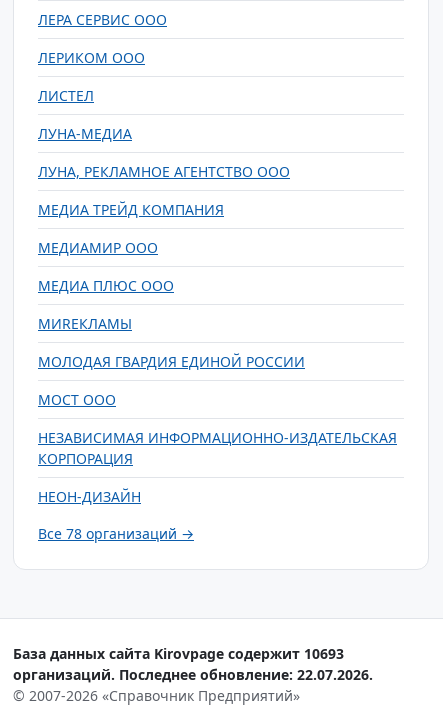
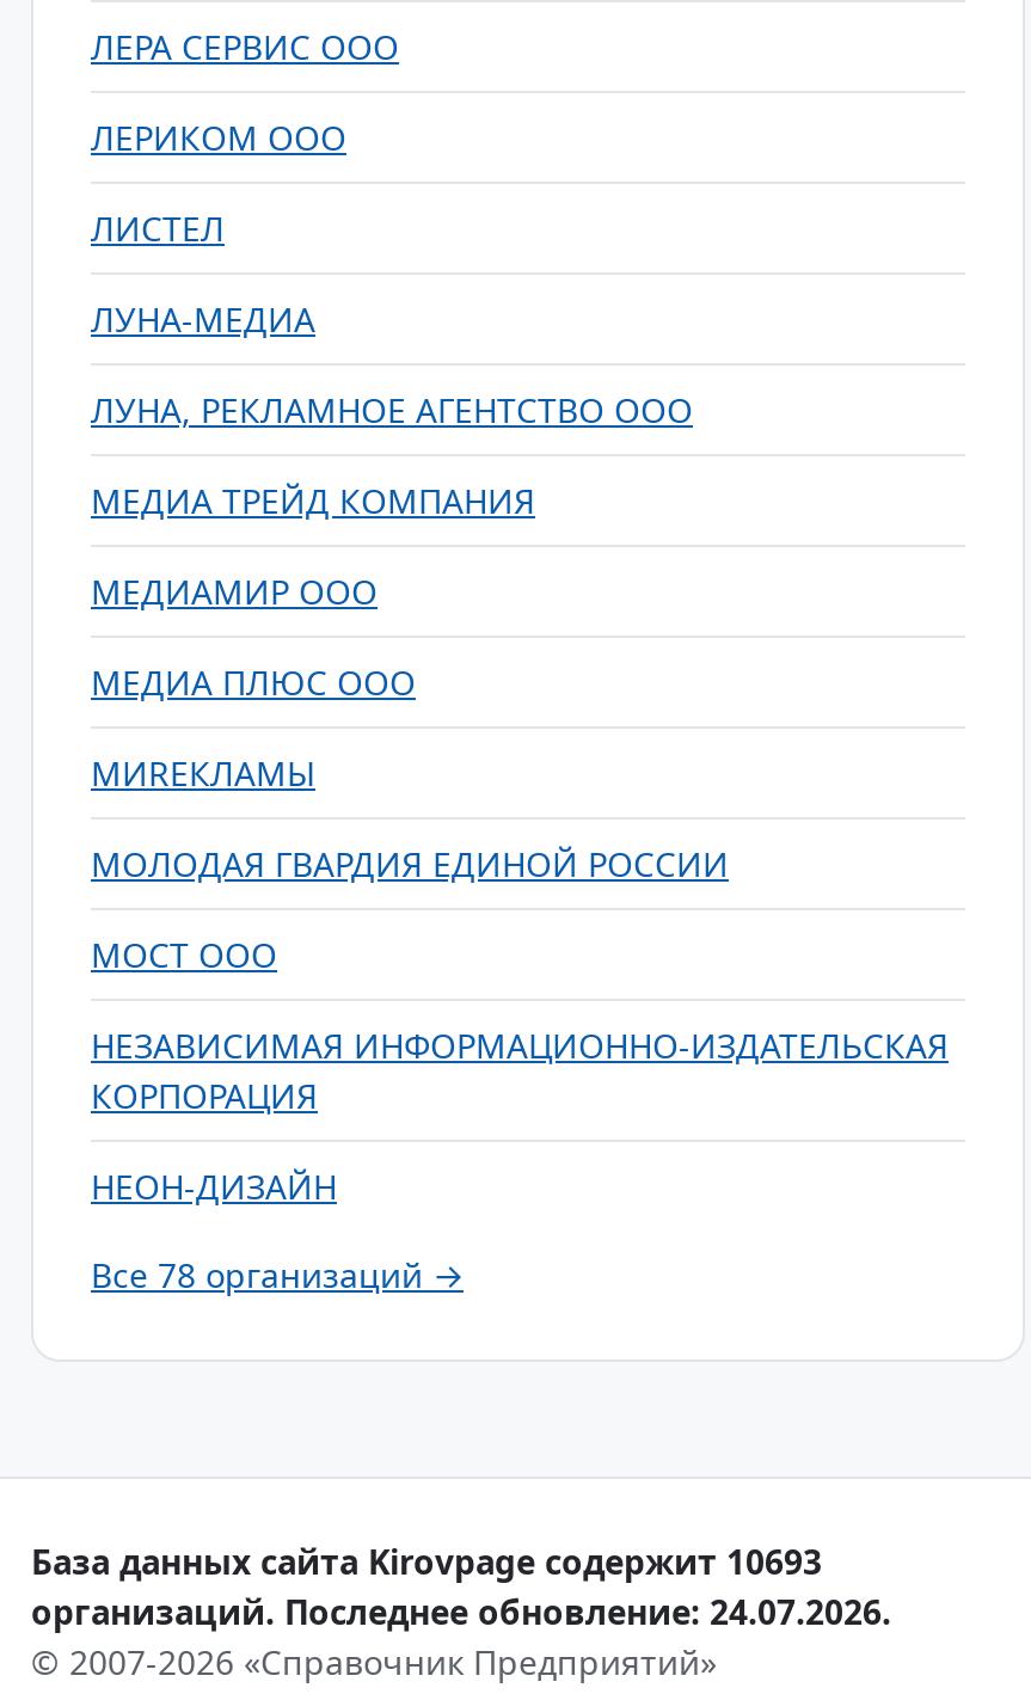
[13,665,373,684] организаций. Последнее обновление: 22.07.2026. -> [31,1589,891,1634] организаций. Последнее обновление: 24.07.2026.

